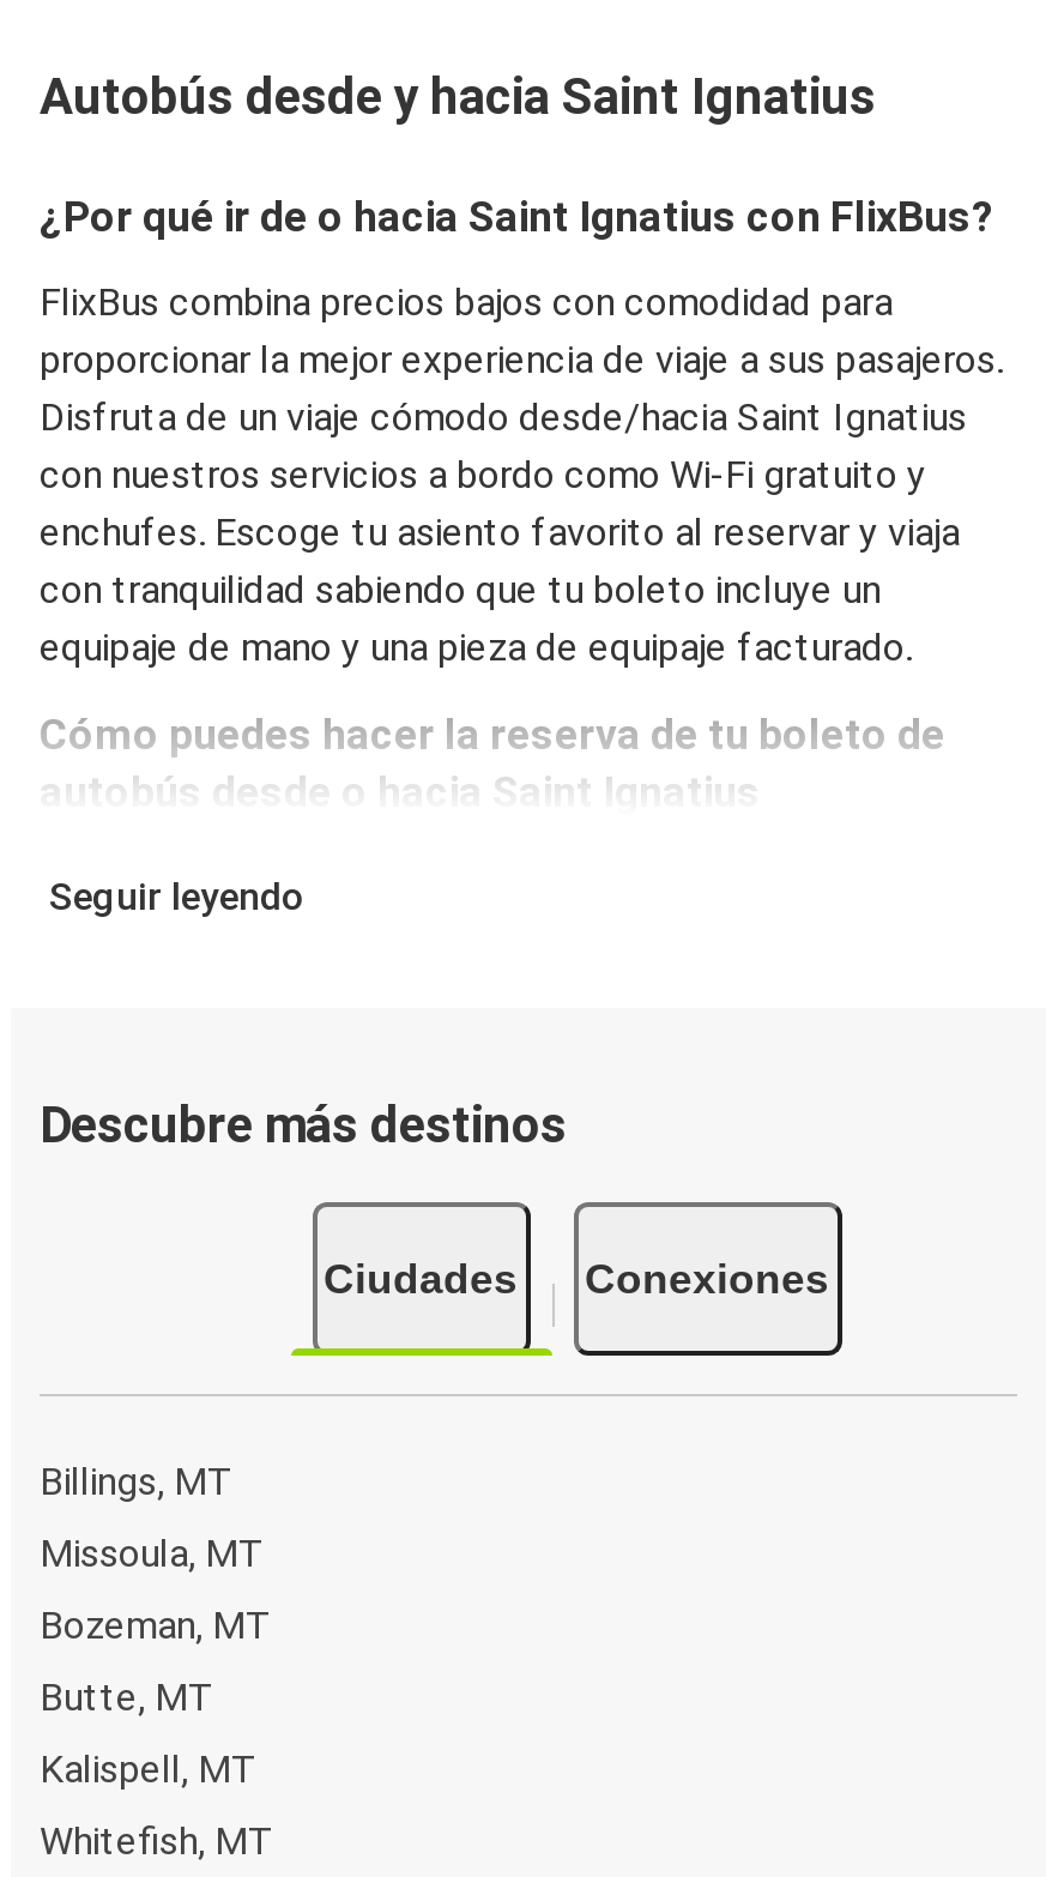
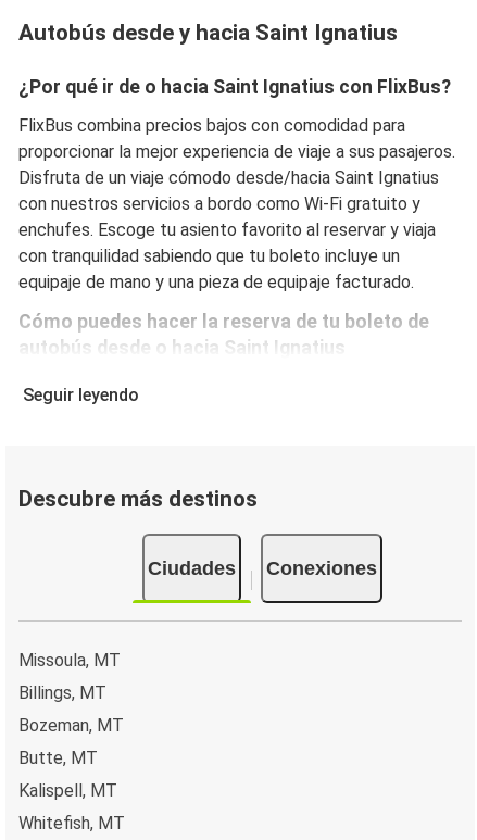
moved [40,1457,234,1503] -> [18,682,106,703]: Billings, MT
moved [40,1529,265,1575] -> [18,649,121,670]: Missoula, MT

